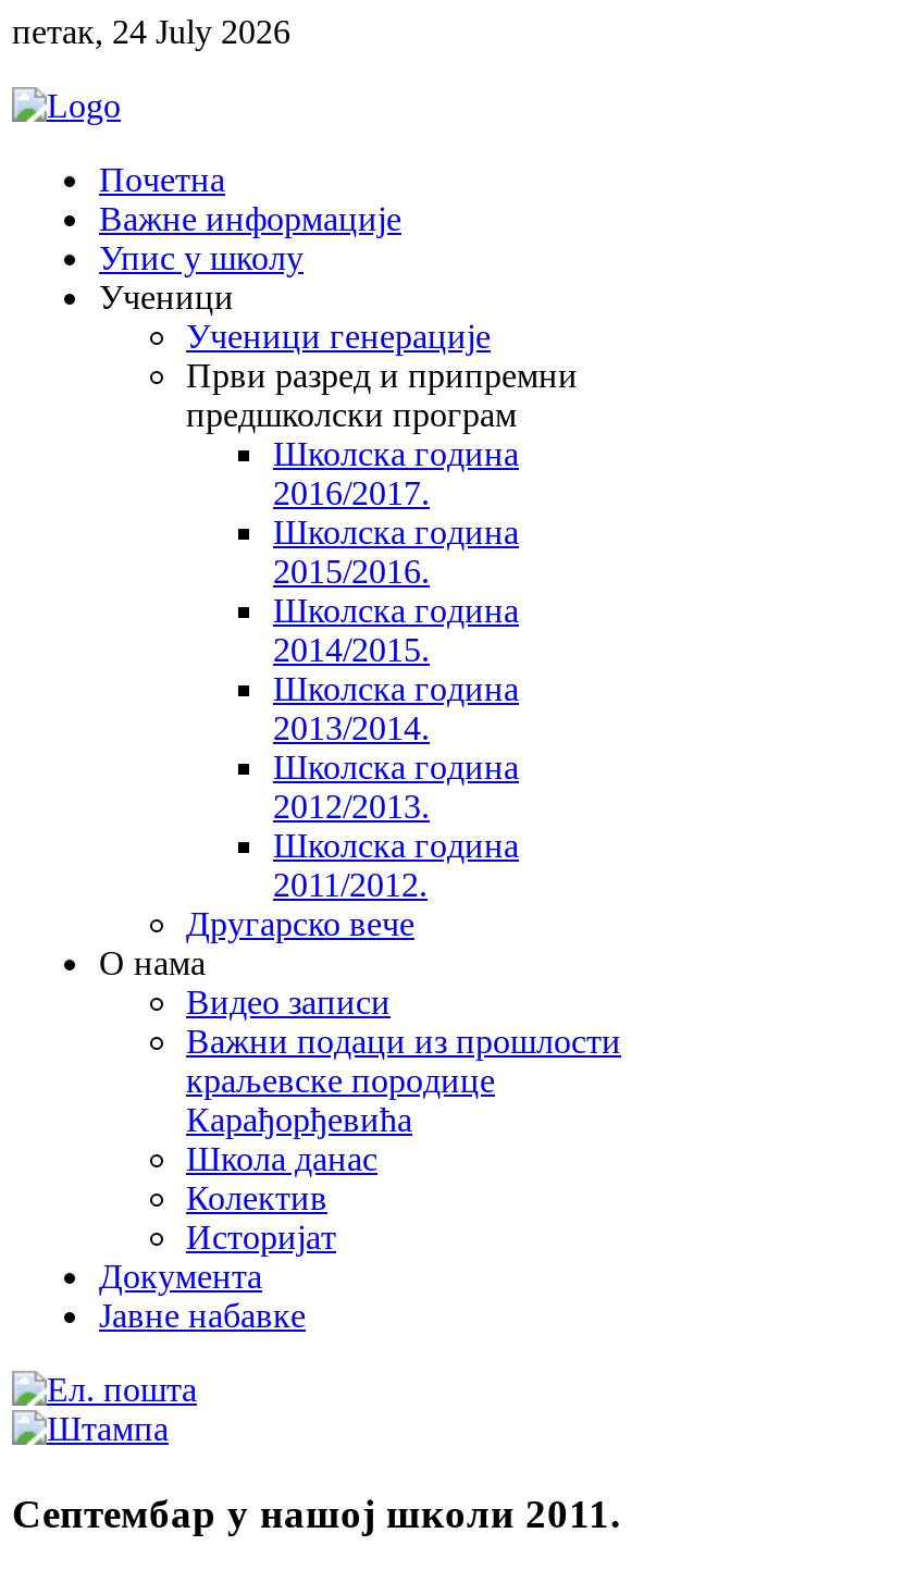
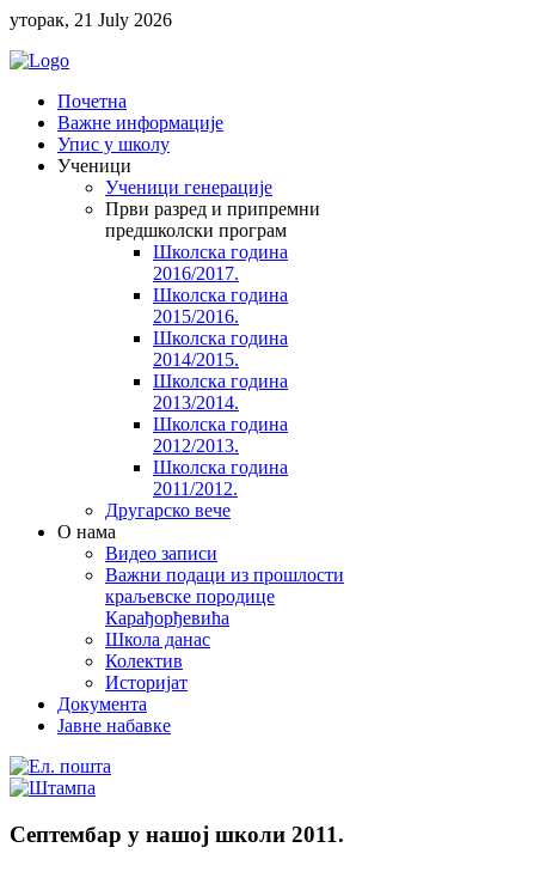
[12,13,290,50] петак, 24 July 2026 -> [10,10,172,30] уторак, 21 July 2026

